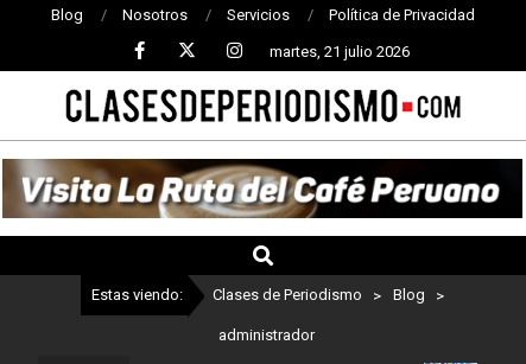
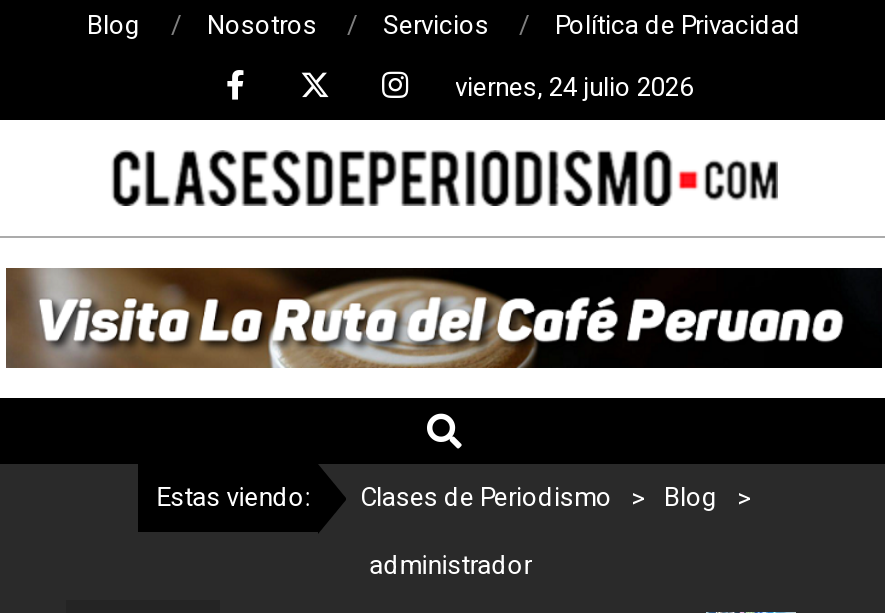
[270,42,410,60] martes, 21 julio 2026 -> [455,71,693,101] viernes, 24 julio 2026

